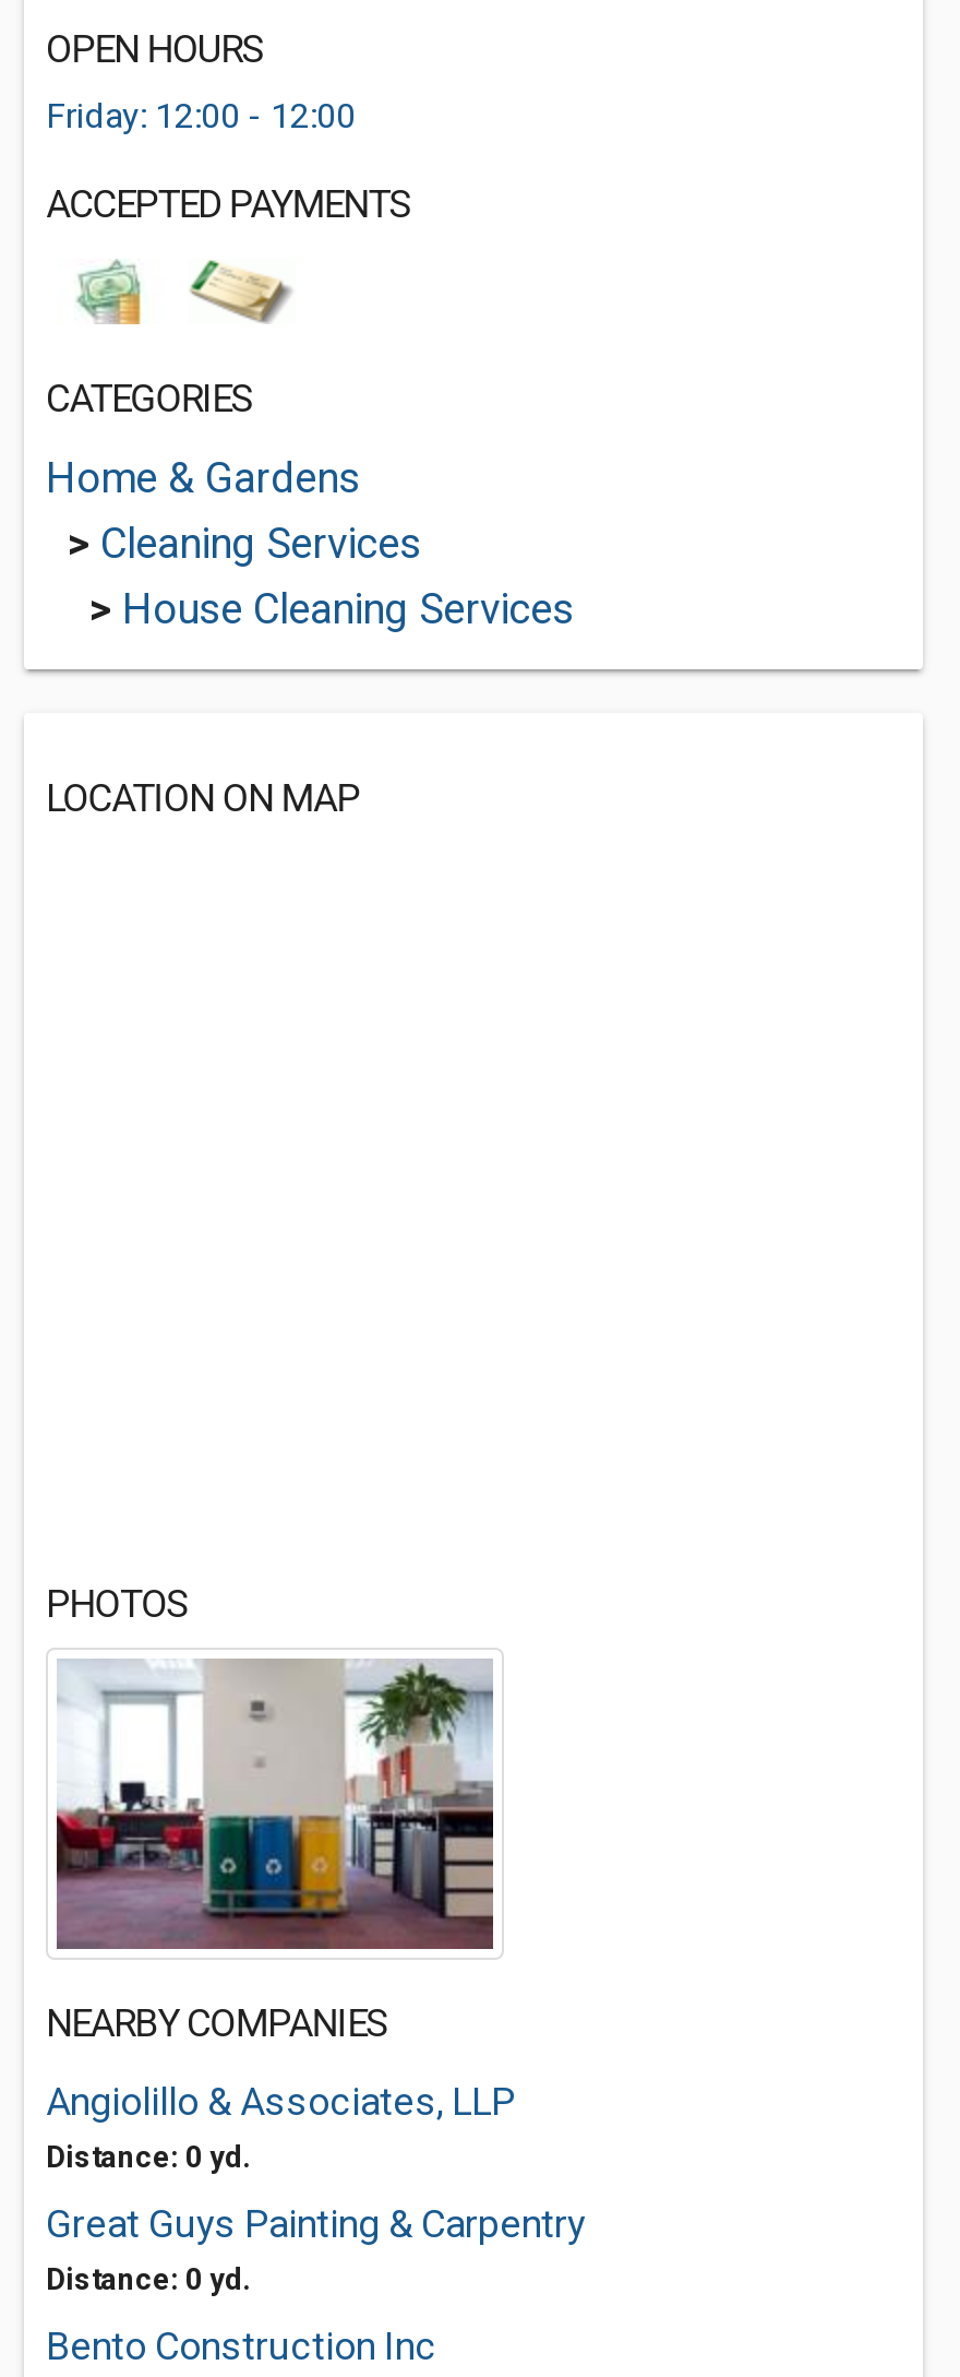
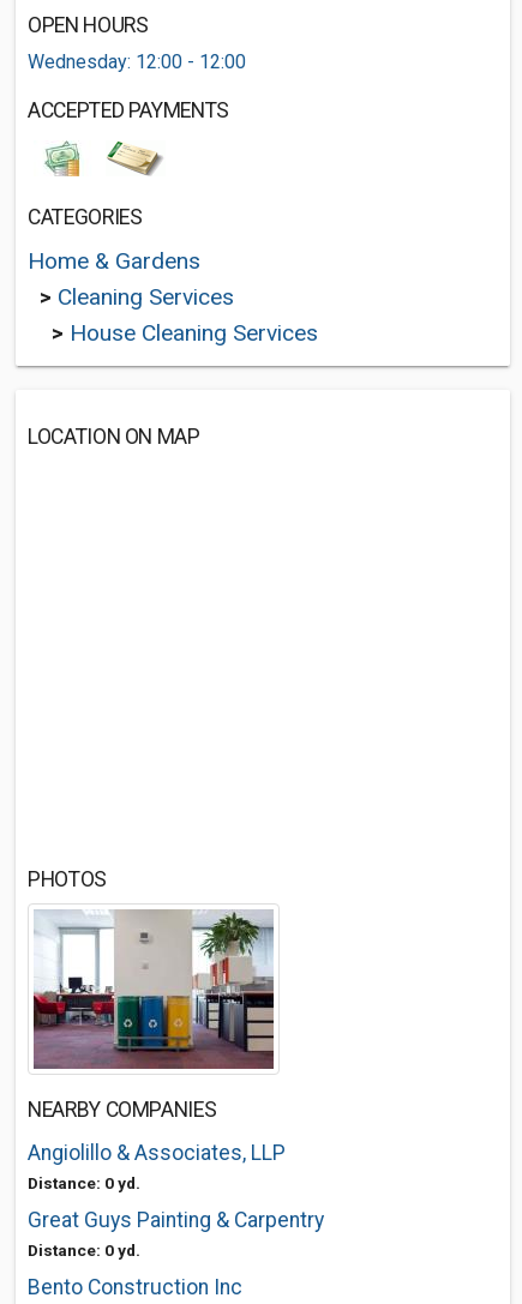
[46,95,356,136] Friday: 12:00 - 12:00 -> [28,50,246,73] Wednesday: 12:00 - 12:00

